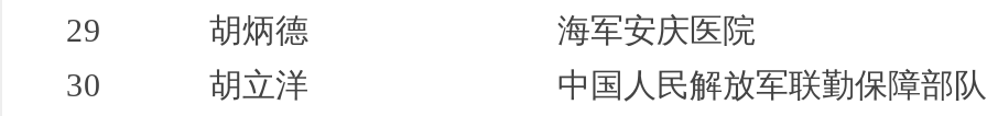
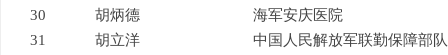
[66,13,101,48] 29 -> [30,7,46,23] 30
[66,68,101,103] 30 -> [30,32,46,48] 31

